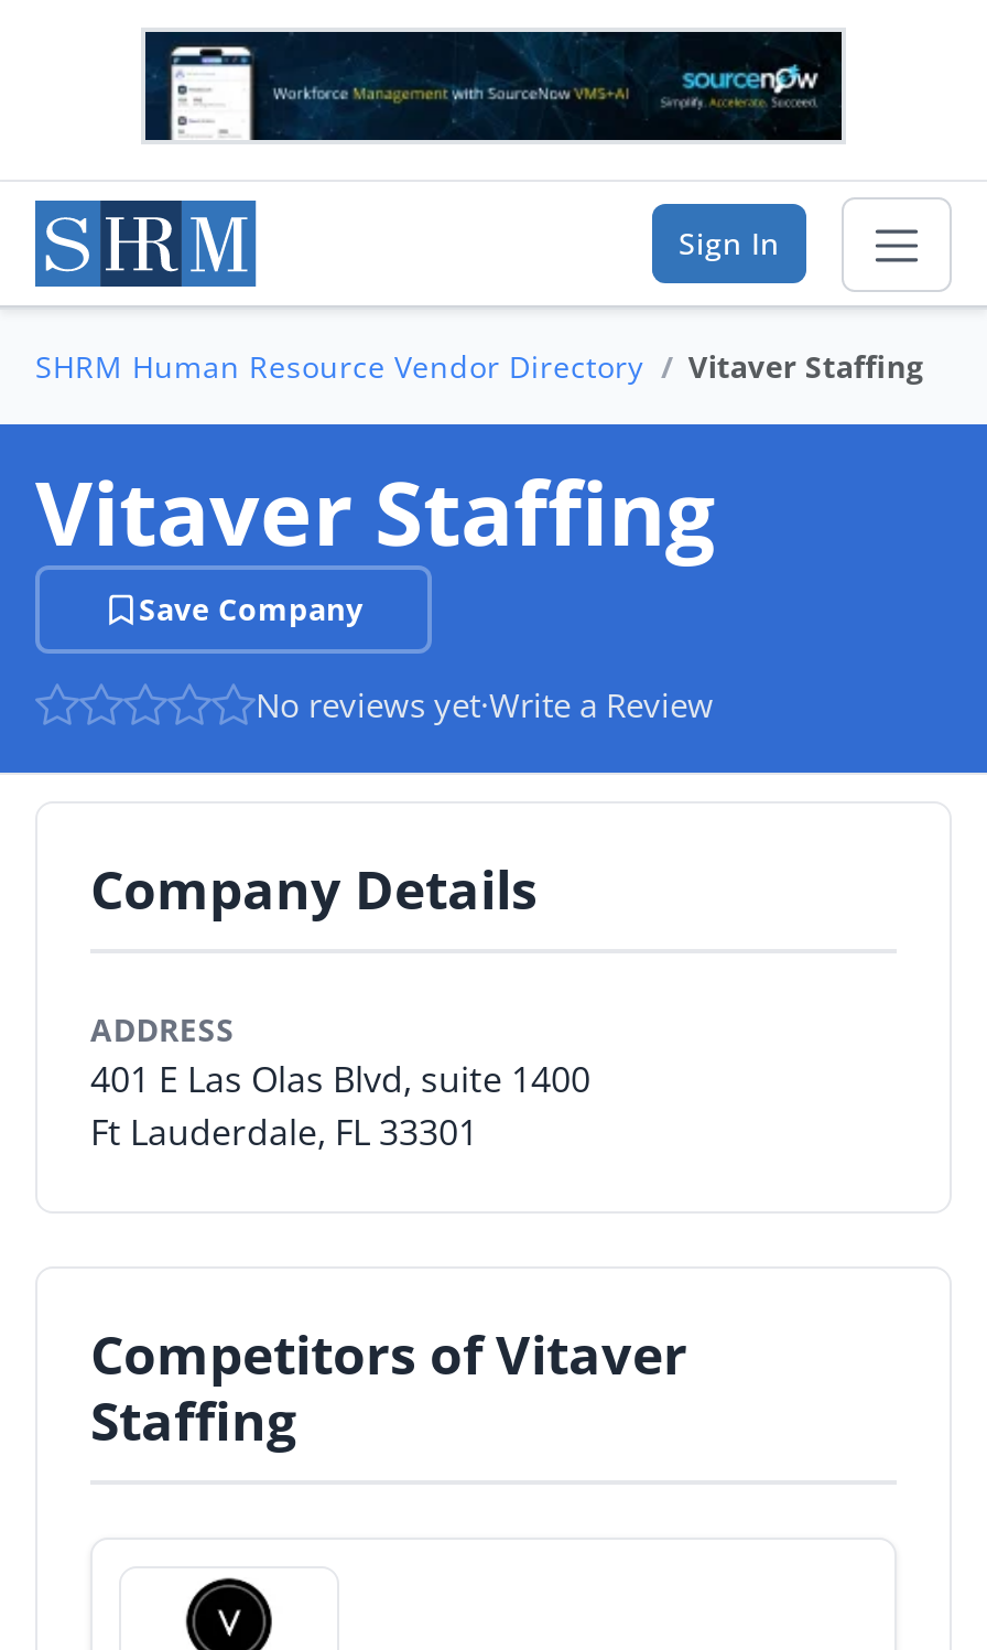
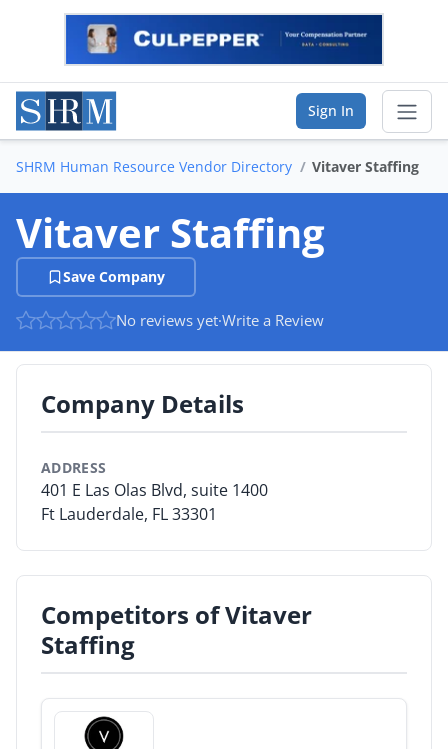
[143,30,844,142] [image] -> [65,14,383,65] [image]

